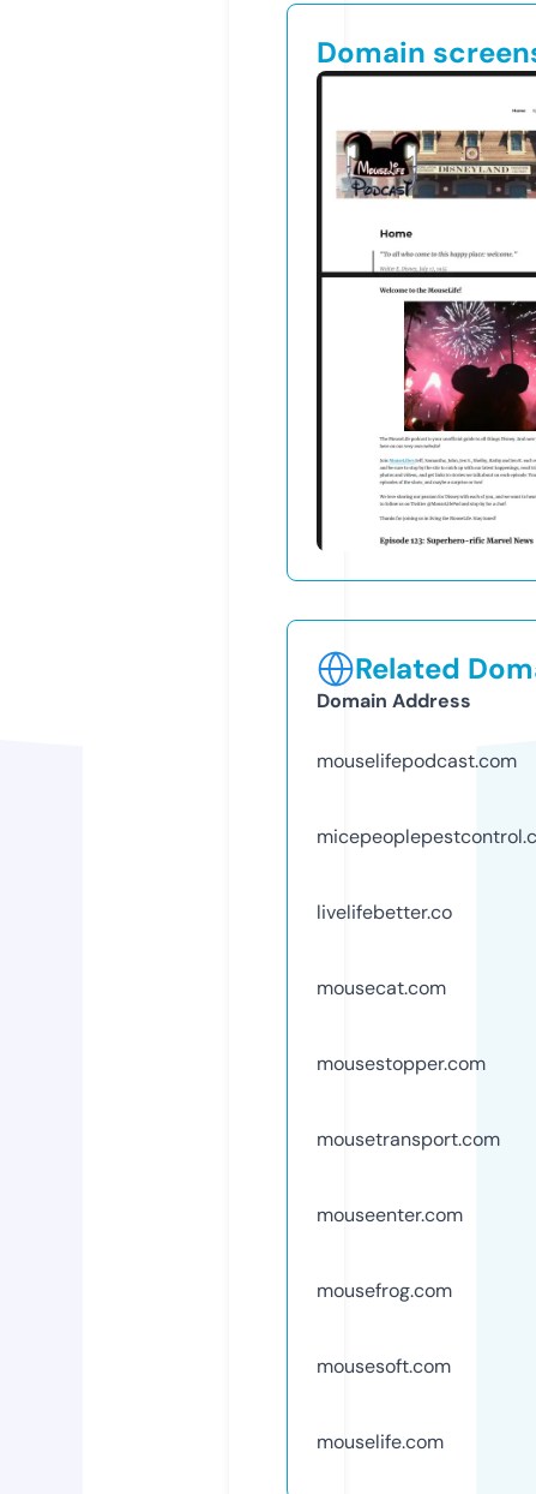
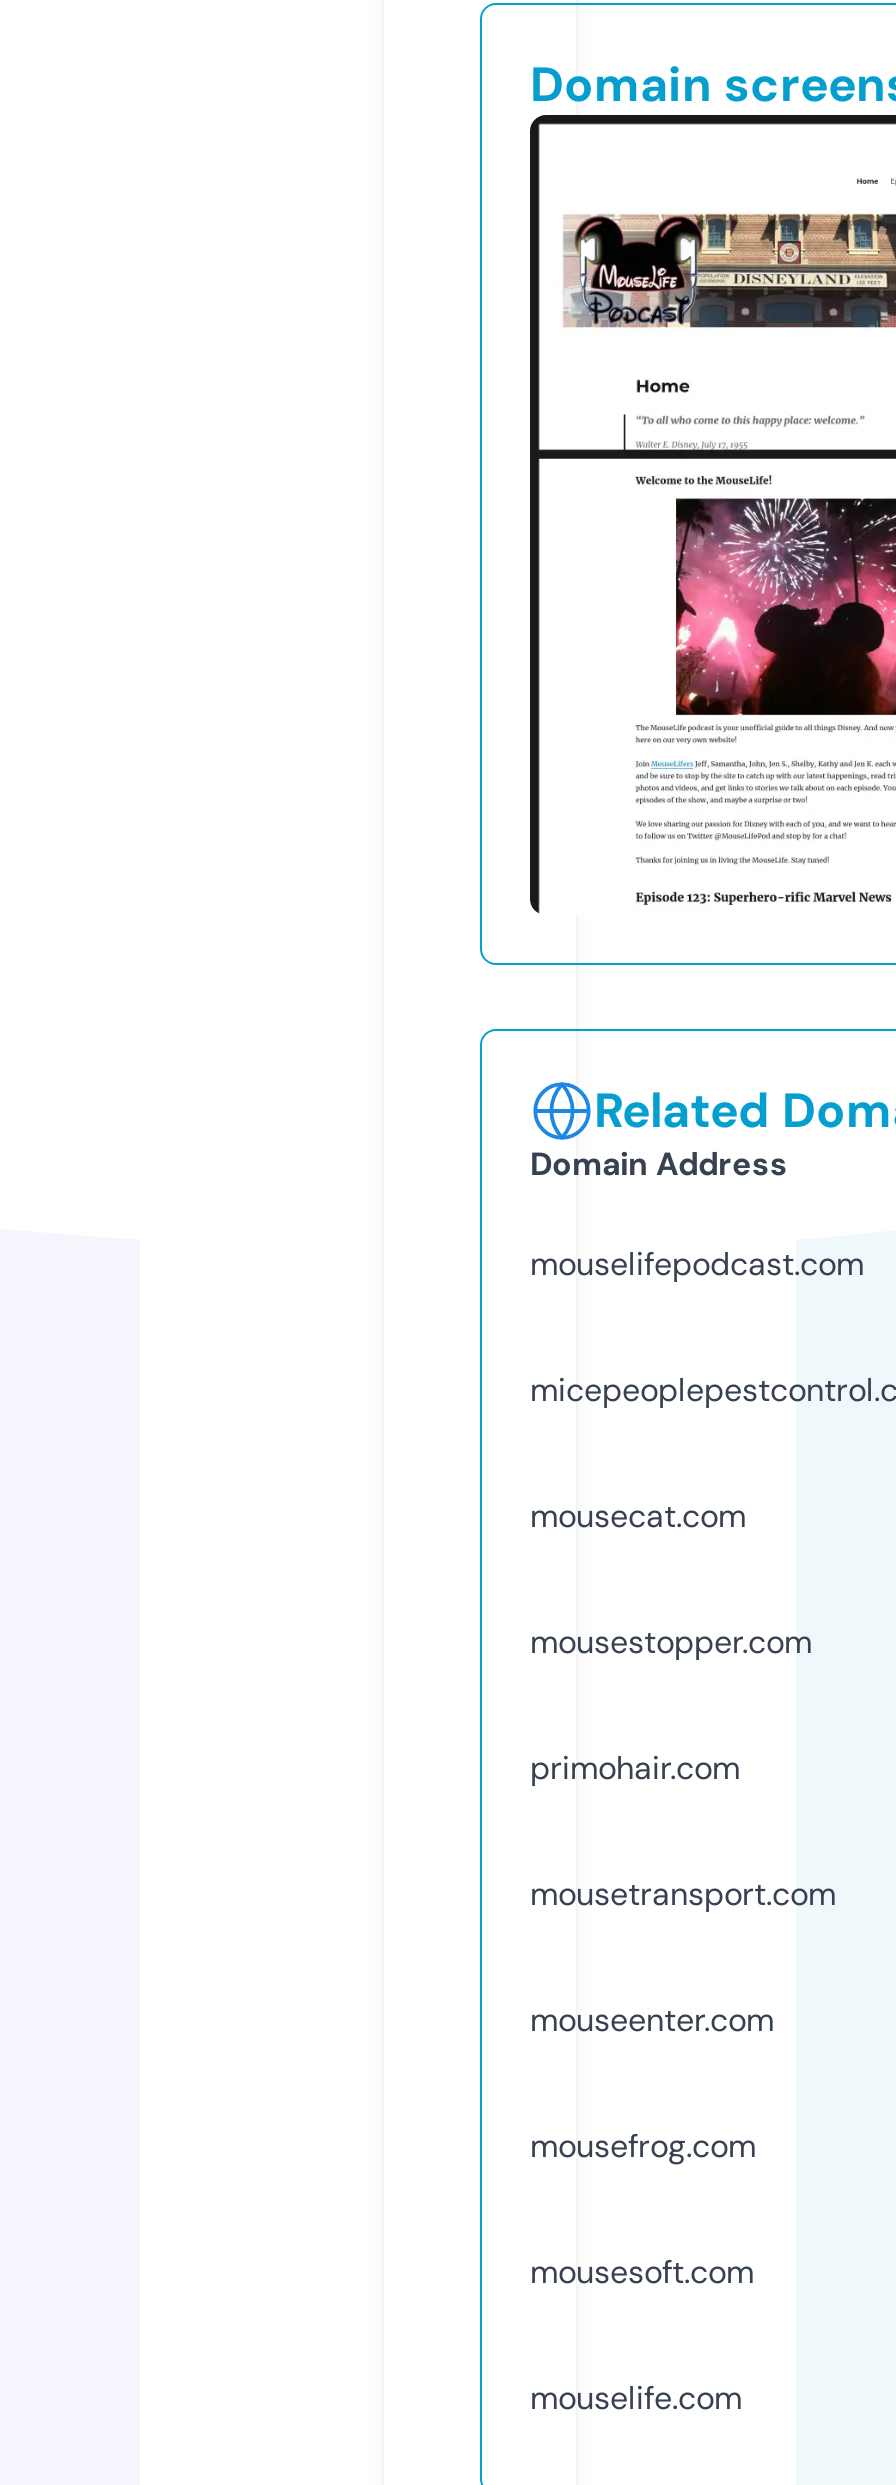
[317,899,452,925] livelifebetter.co -> none
moved [317,975,486,1076] -> [530,1495,812,1663]: mousecat.com | mousestopper.com
none -> [530,1747,740,1789] primohair.com

